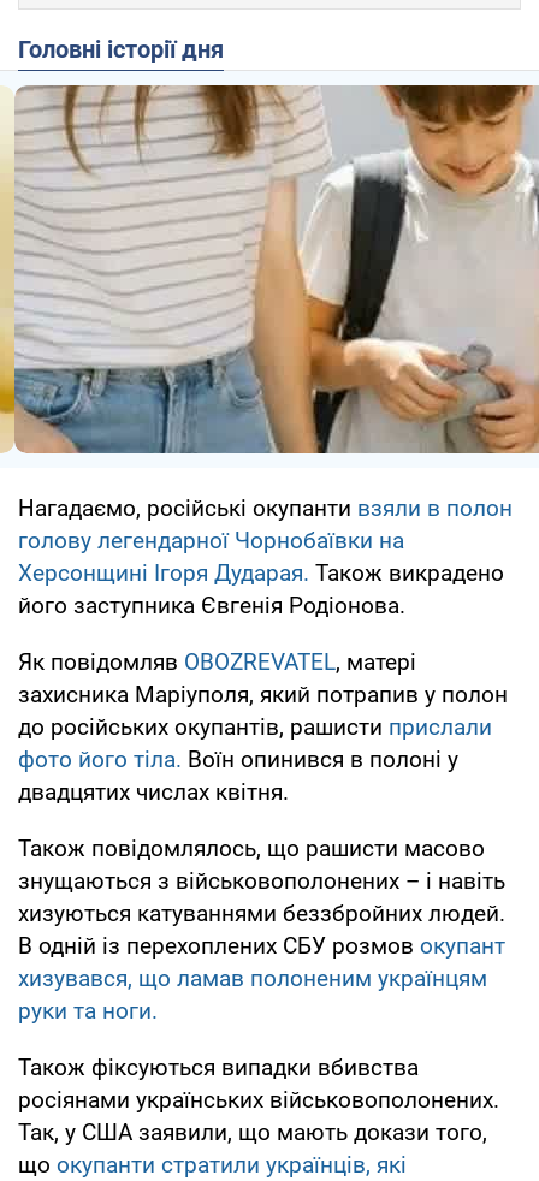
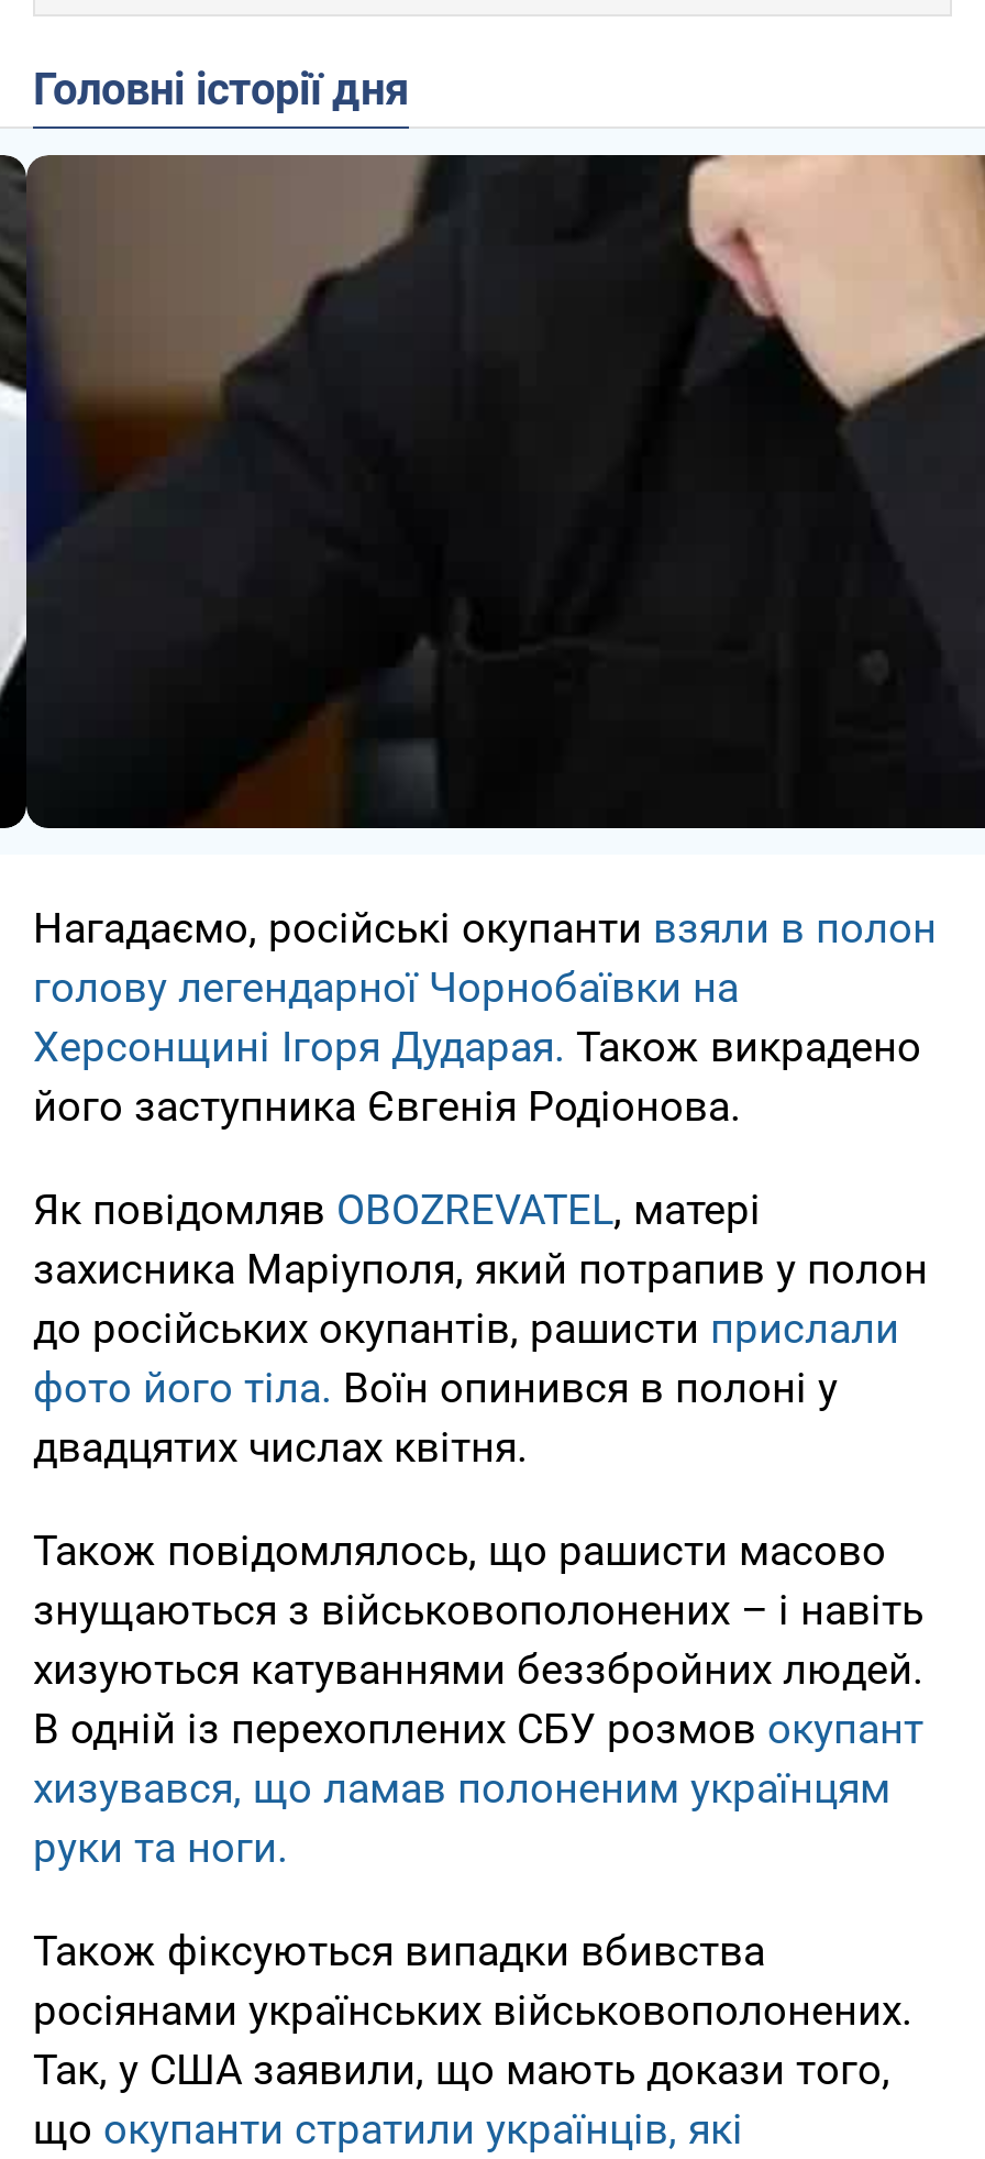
[4,84,535,455] [image] -> [7,153,978,830] [image]

